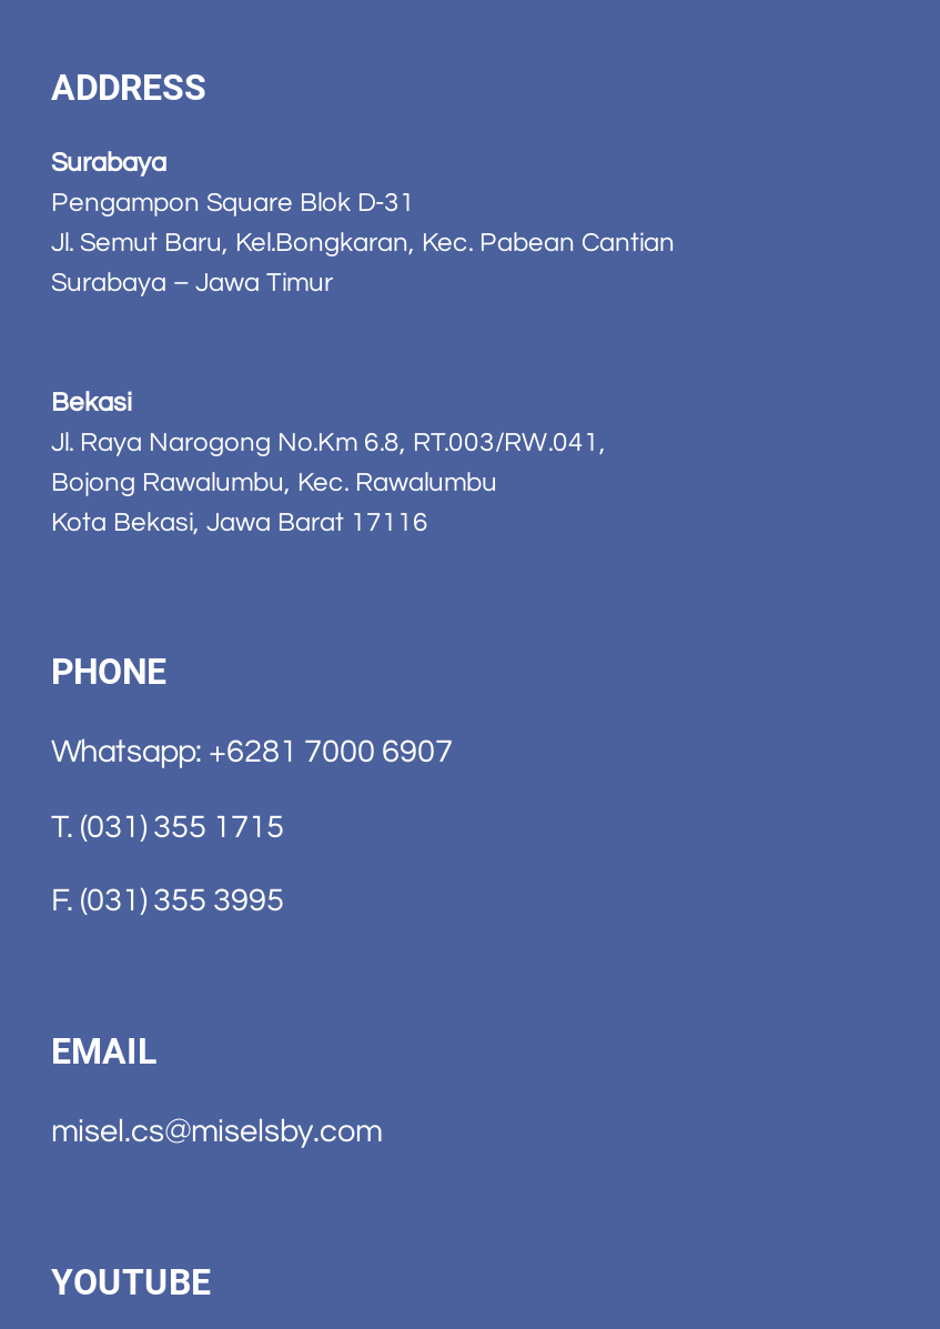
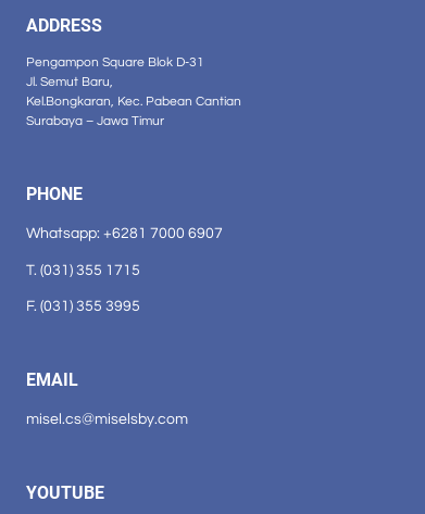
[51,148,166,177] Surabaya -> none
[51,388,613,537] Bekasi | Jl. Raya Narogong No.Km 6.8, RT.003/RW.041, | Bojong Rawalumbu, Kec. Rawalumbu | Kota Bekasi, Jawa Barat 17116 -> none

